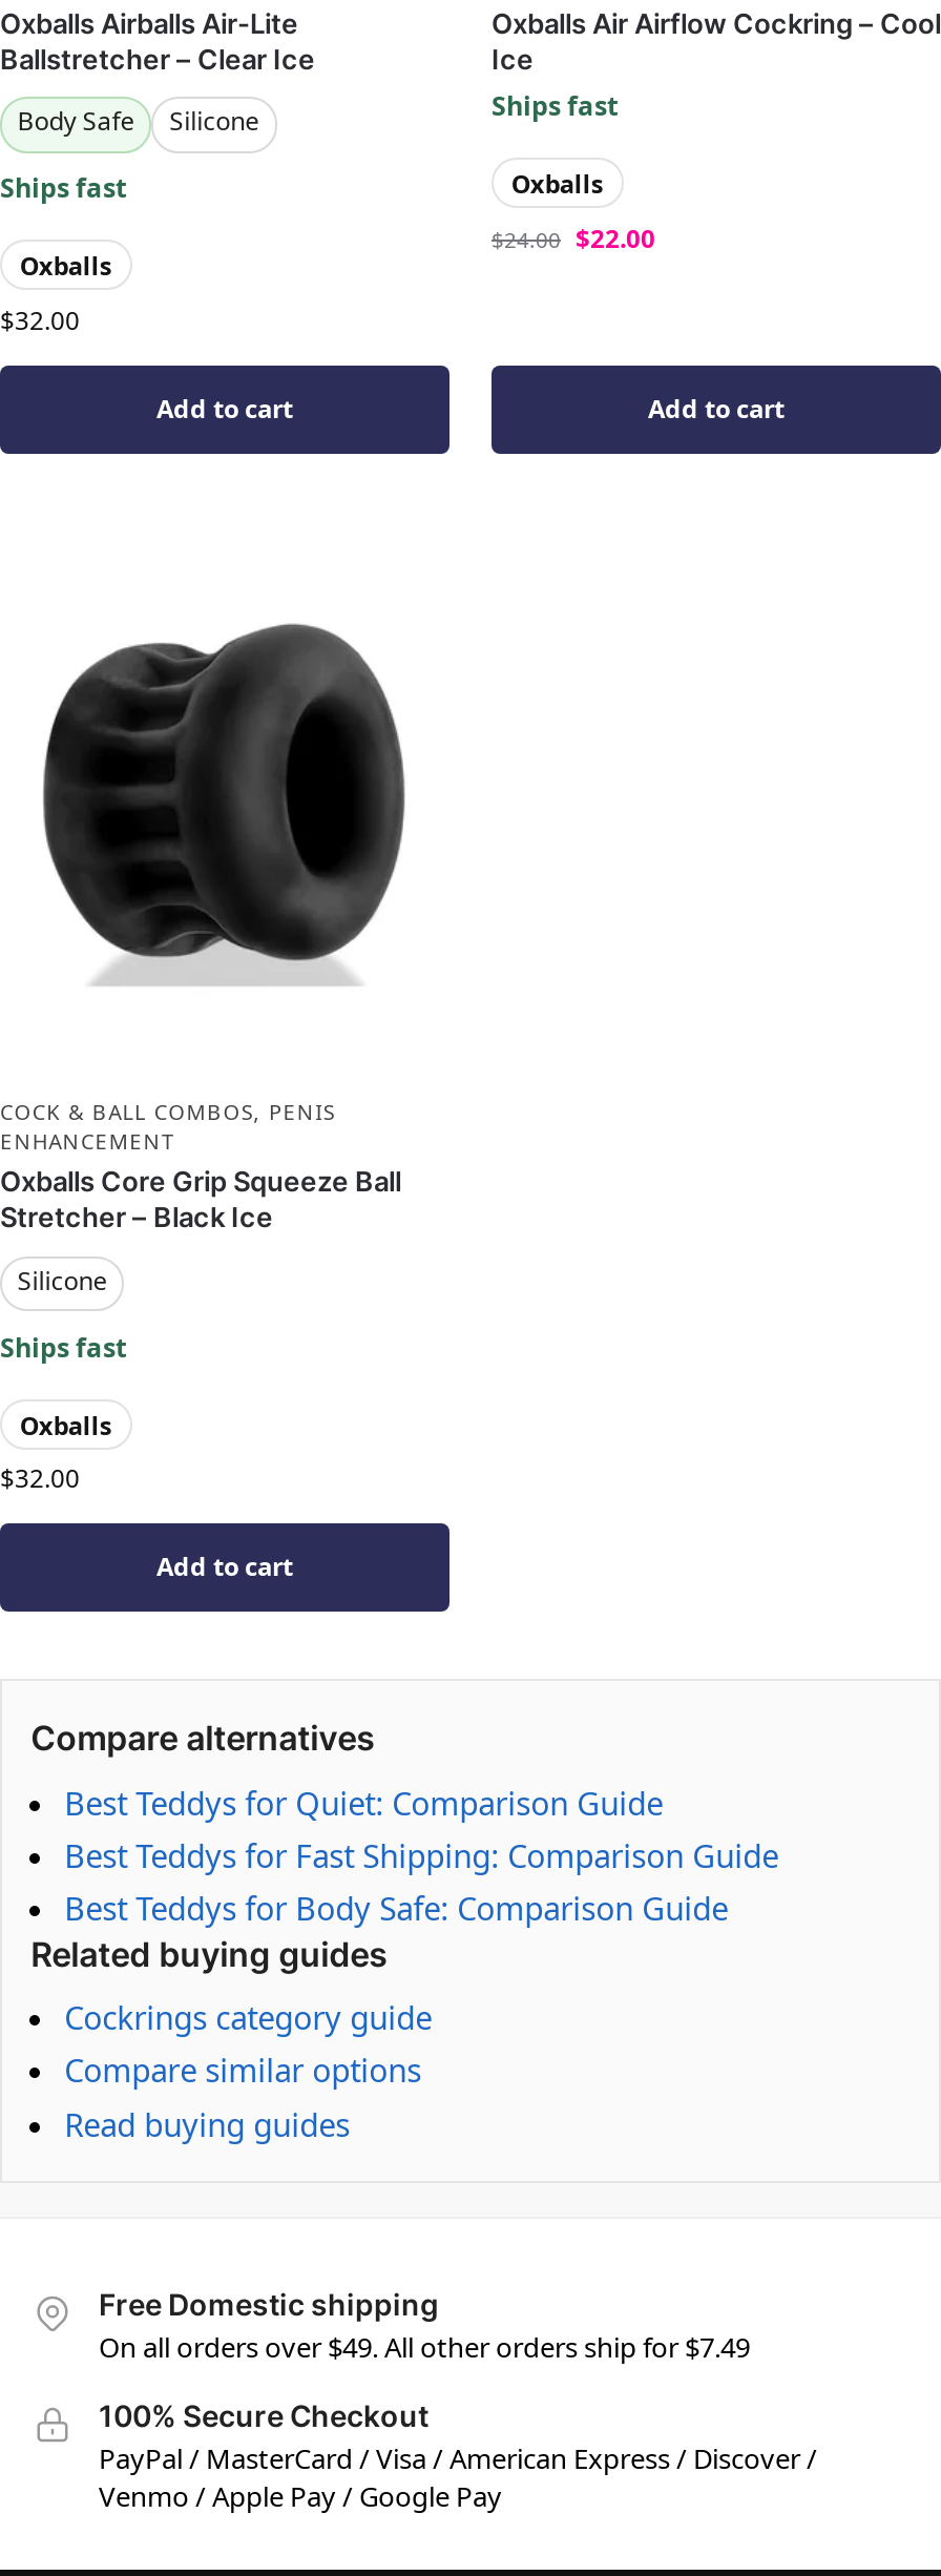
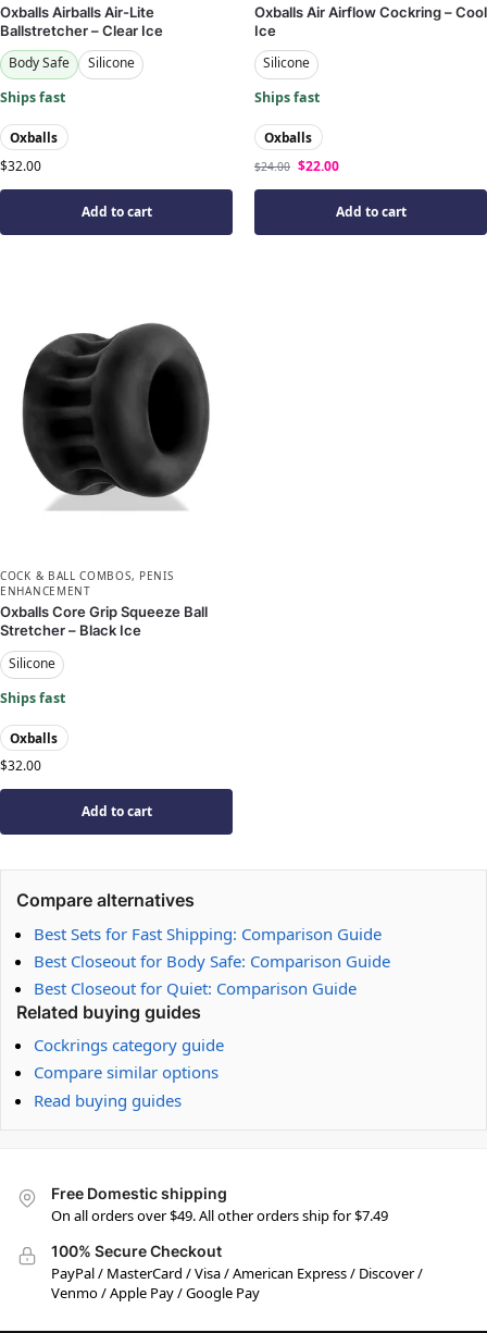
moved [492,89,655,255] -> [254,89,339,175]: Ships fast | Oxballs | $24.00 $22.00
none -> [263,53,310,72] Silicone
[64,1781,778,1929] Best Teddys for Quiet: Comparison Guide | Best Teddys for Fast Shipping: Comparison Guide | Best Teddys for Body Safe: Comparison Guide -> [33,922,390,999] Best Sets for Fast Shipping: Comparison Guide | Best Closeout for Body Safe: Comparison Guide | Best Closeout for Quiet: Comparison Guide

